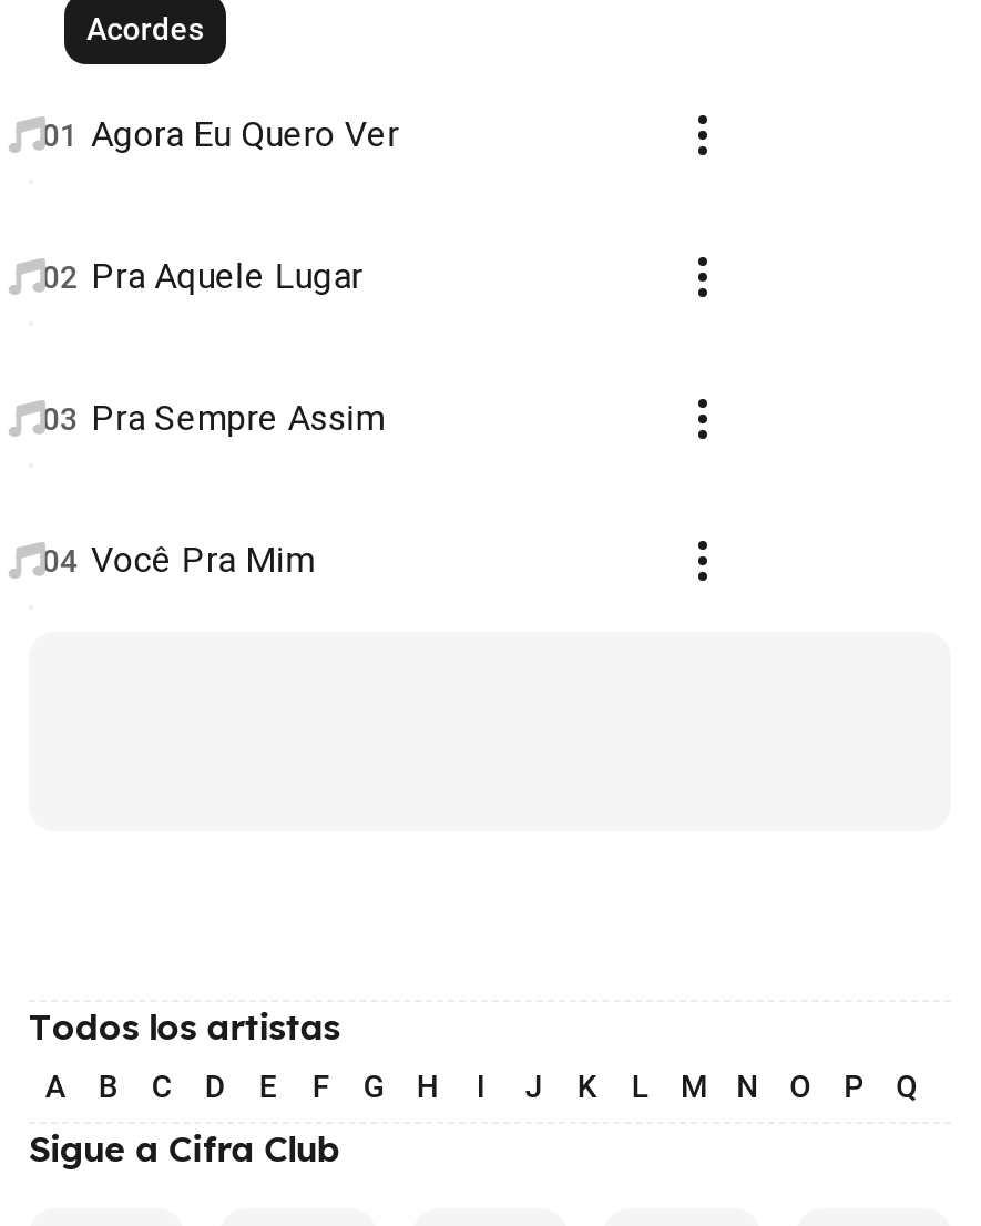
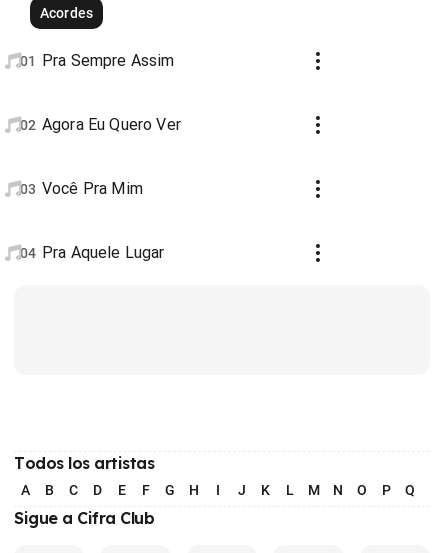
[42,113,399,155] 01 Agora Eu Quero Ver -> [20,51,175,70] 01 Pra Sempre Assim
[42,255,363,297] 02 Pra Aquele Lugar -> [20,115,181,134] 02 Agora Eu Quero Ver
[42,397,385,439] 03 Pra Sempre Assim -> [20,179,143,198] 03 Você Pra Mim
[42,539,315,581] 04 Você Pra Mim -> [20,243,165,262] 04 Pra Aquele Lugar

